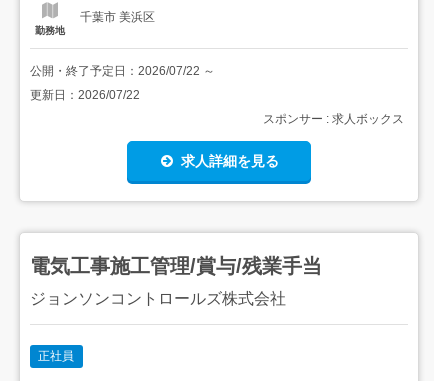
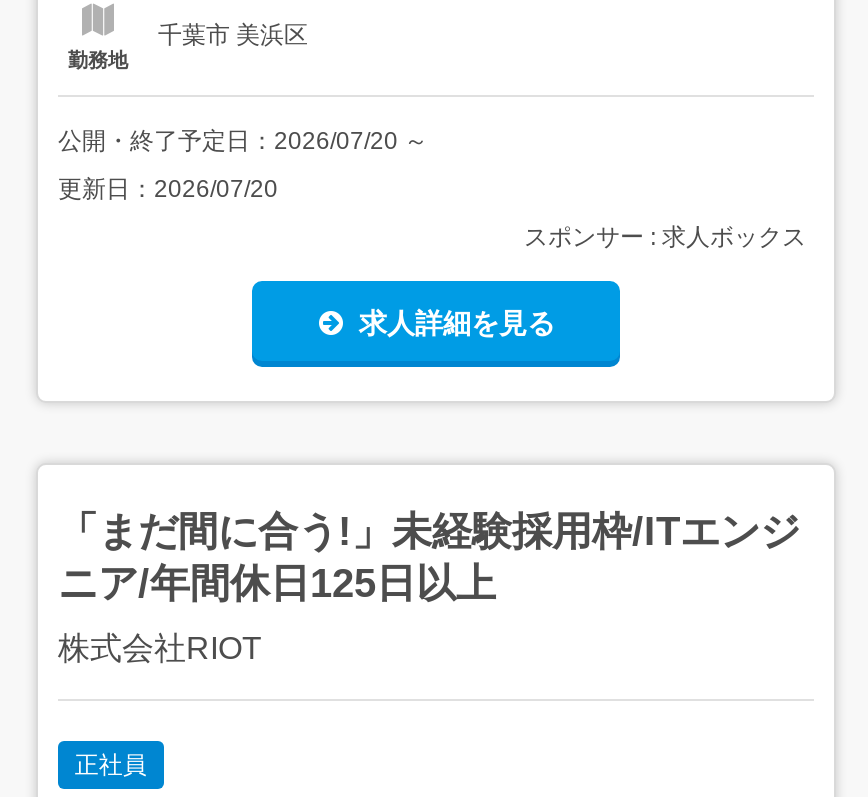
[30,64,215,78] 公開・終了予定日：2026/07/22～ -> [58,128,428,156] 公開・終了予定日：2026/07/20～
[30,88,140,102] 更新日：2026/07/22 -> [58,176,278,204] 更新日：2026/07/20
[30,254,322,276] 電気工事施工管理/賞与/残業手当 -> [58,509,800,605] 「まだ間に合う!」未経験採用枠/ITエンジ | ニア/年間休日125日以上
[30,289,286,306] ジョンソンコントロールズ株式会社 -> [58,631,262,665] 株式会社RIOT

